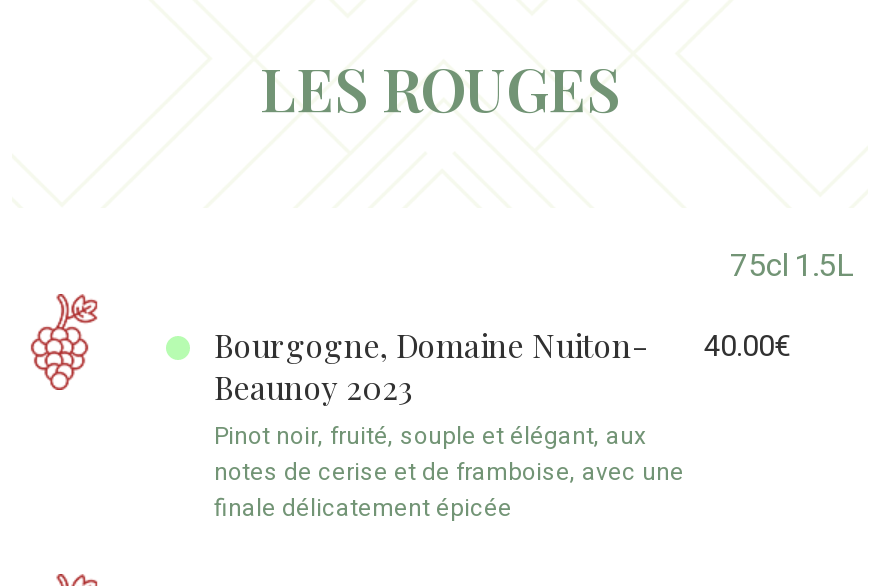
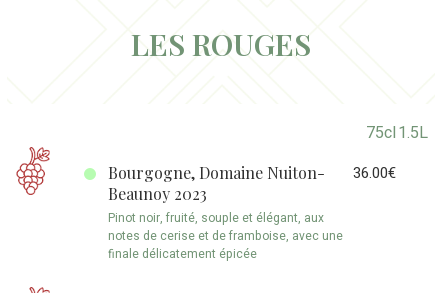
[214,324,790,368] Bourgogne, Domaine Nuiton- 40.00€ -> [108,162,396,184] Bourgogne, Domaine Nuiton- 36.00€

